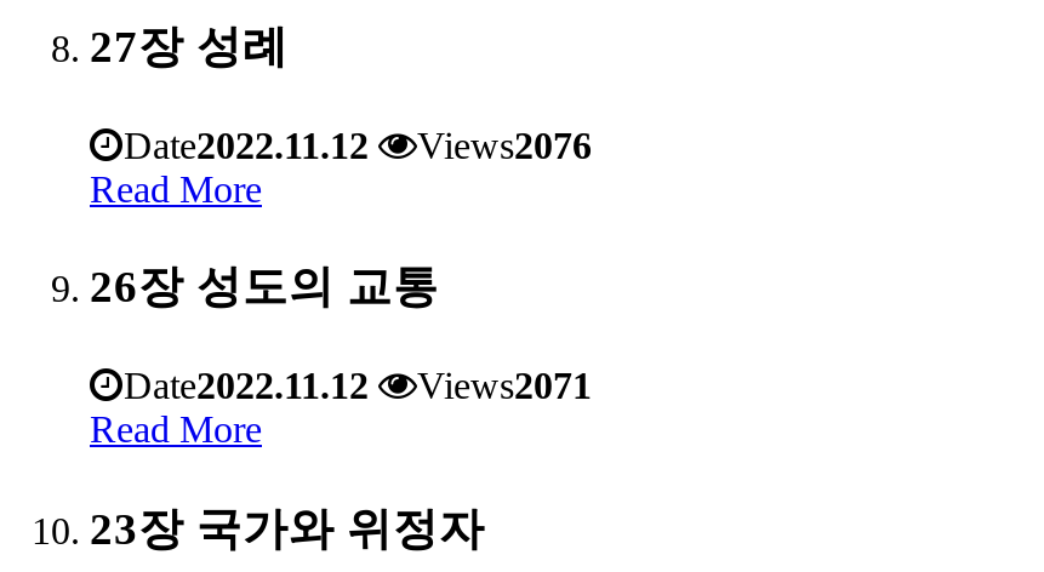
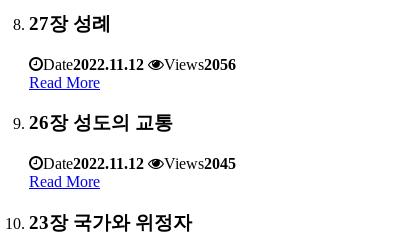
[124,124,592,165] Date2022.11.12 Views2076 -> [43,56,236,73] Date2022.11.12 Views2056
[124,365,592,406] Date2022.11.12 Views2071 -> [43,155,236,172] Date2022.11.12 Views2045

